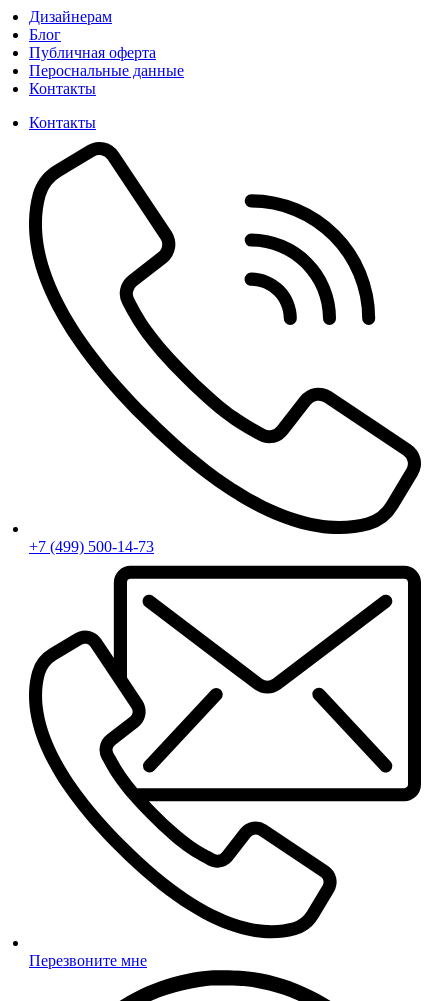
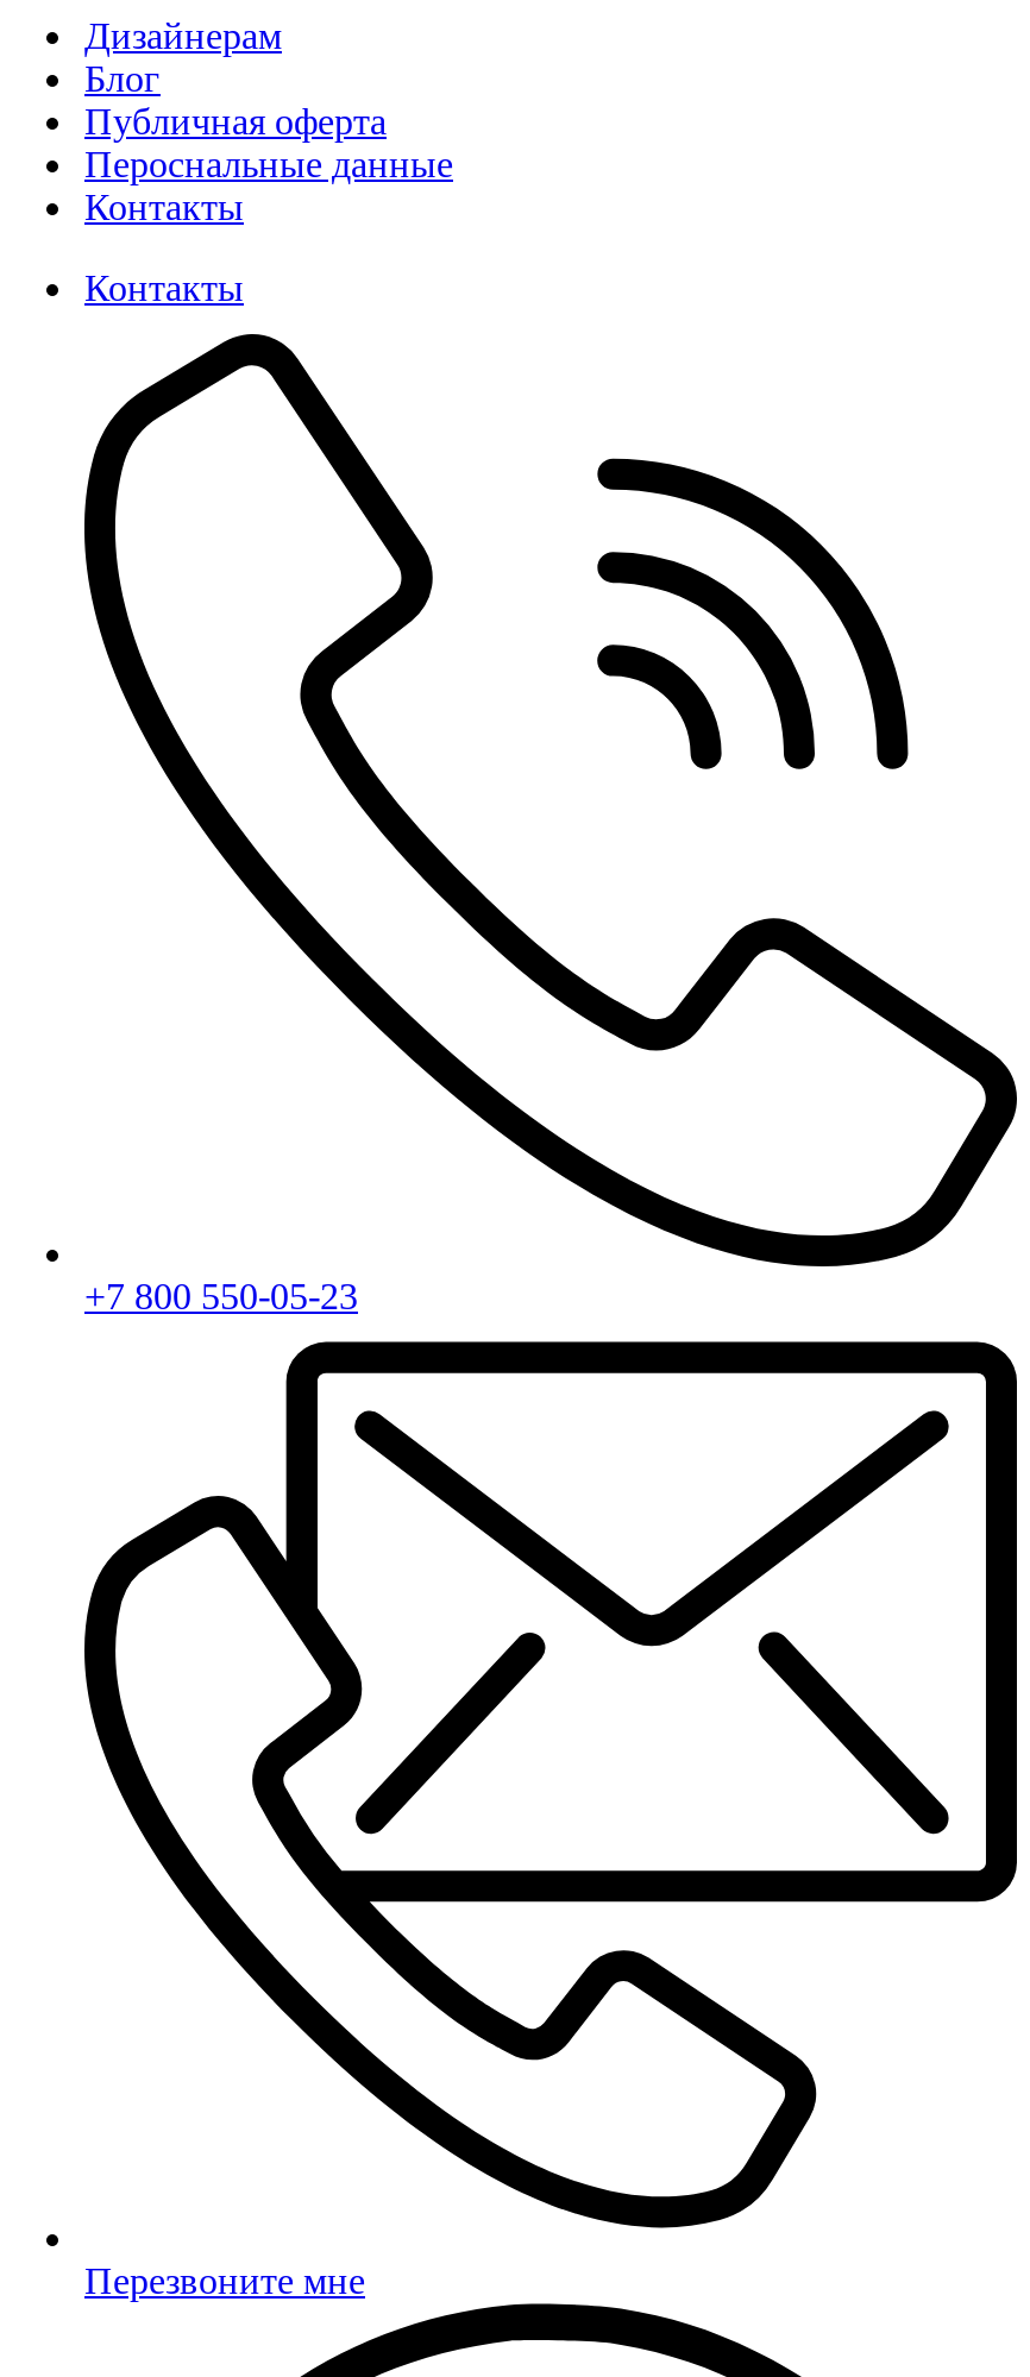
[29,538,154,555] +7 (499) 500-14-73 -> [84,1276,358,1316] +7 800 550-05-23

